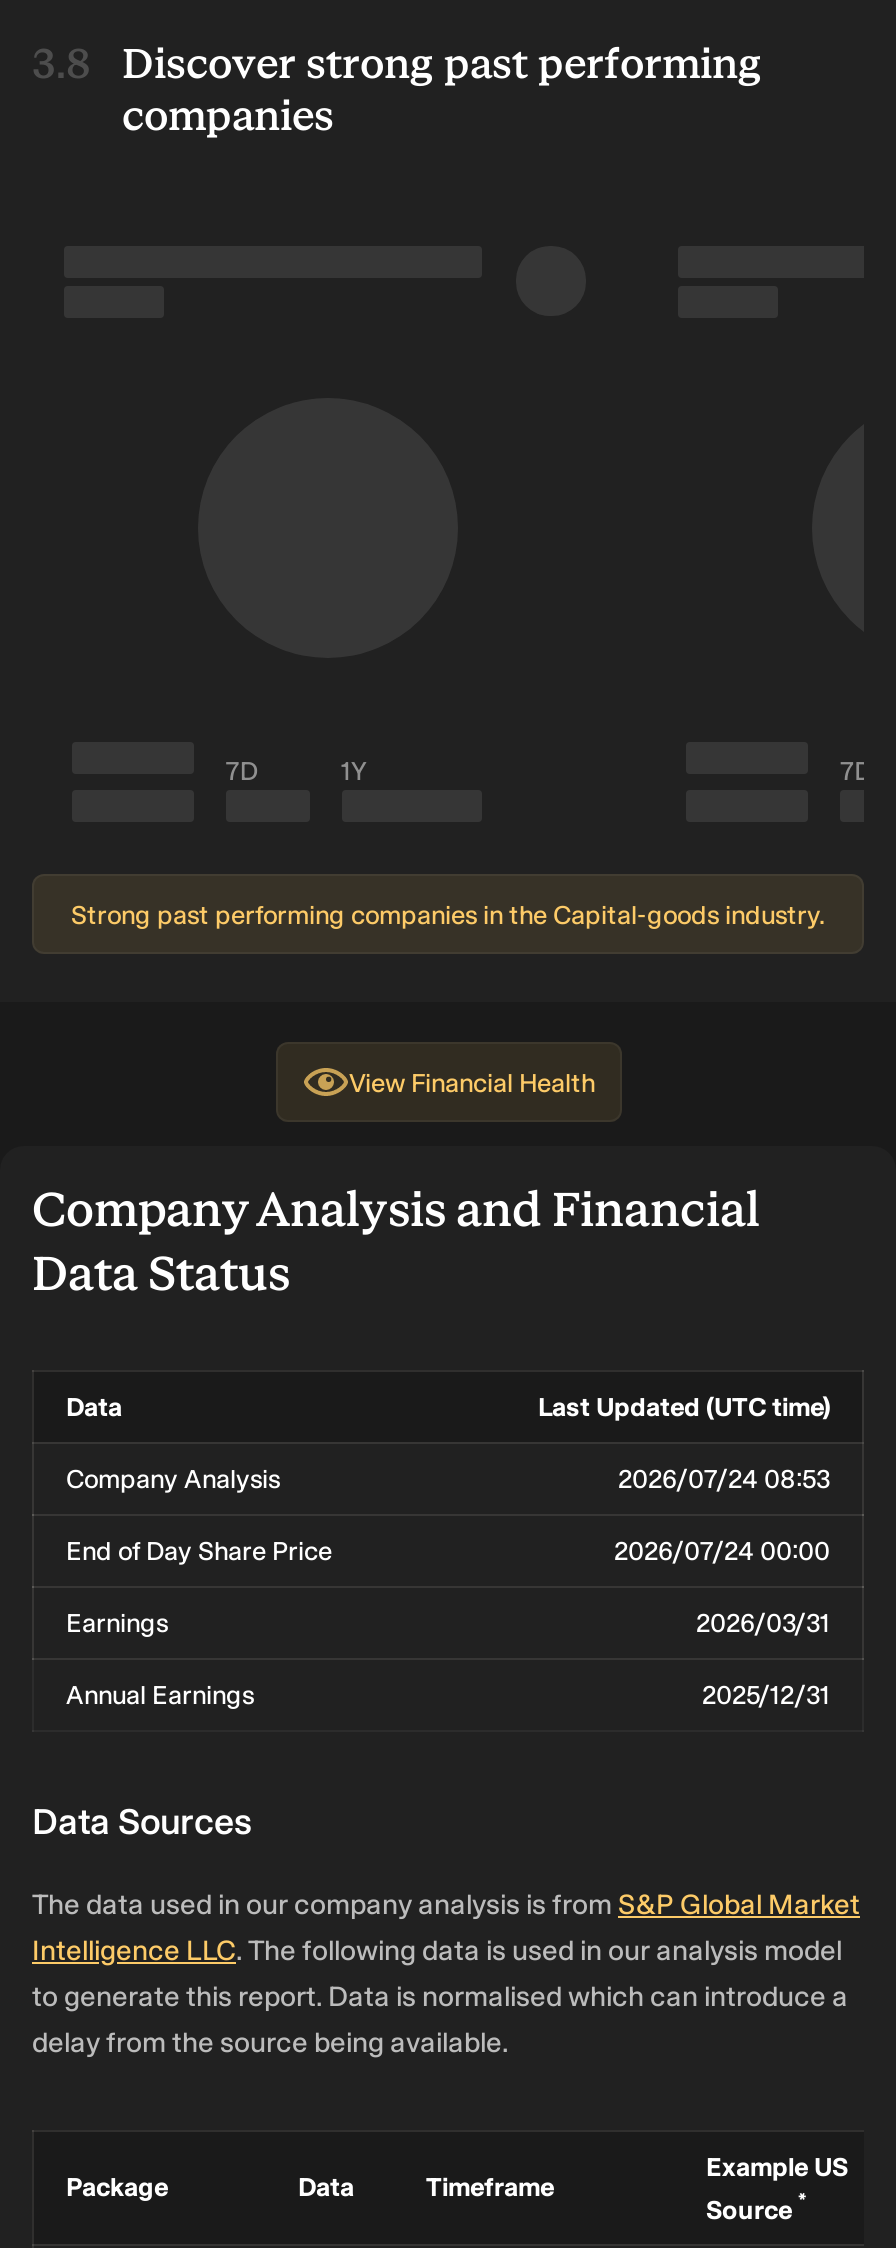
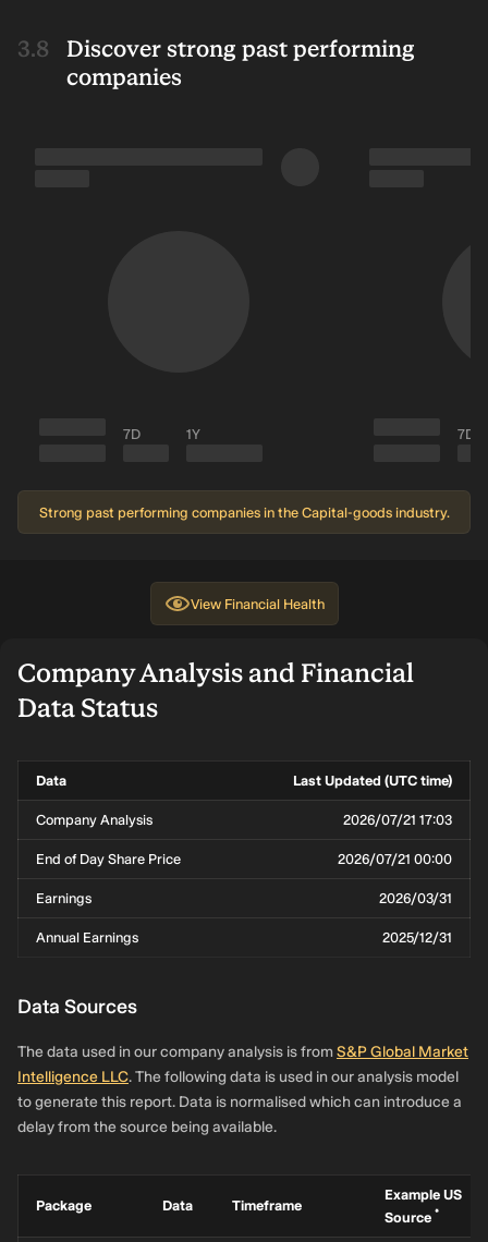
[618,1464,830,1494] 2026/07/24 08:53 -> [343,812,452,828] 2026/07/21 17:03
[614,1536,830,1566] 2026/07/24 00:00 -> [338,851,452,867] 2026/07/21 00:00

